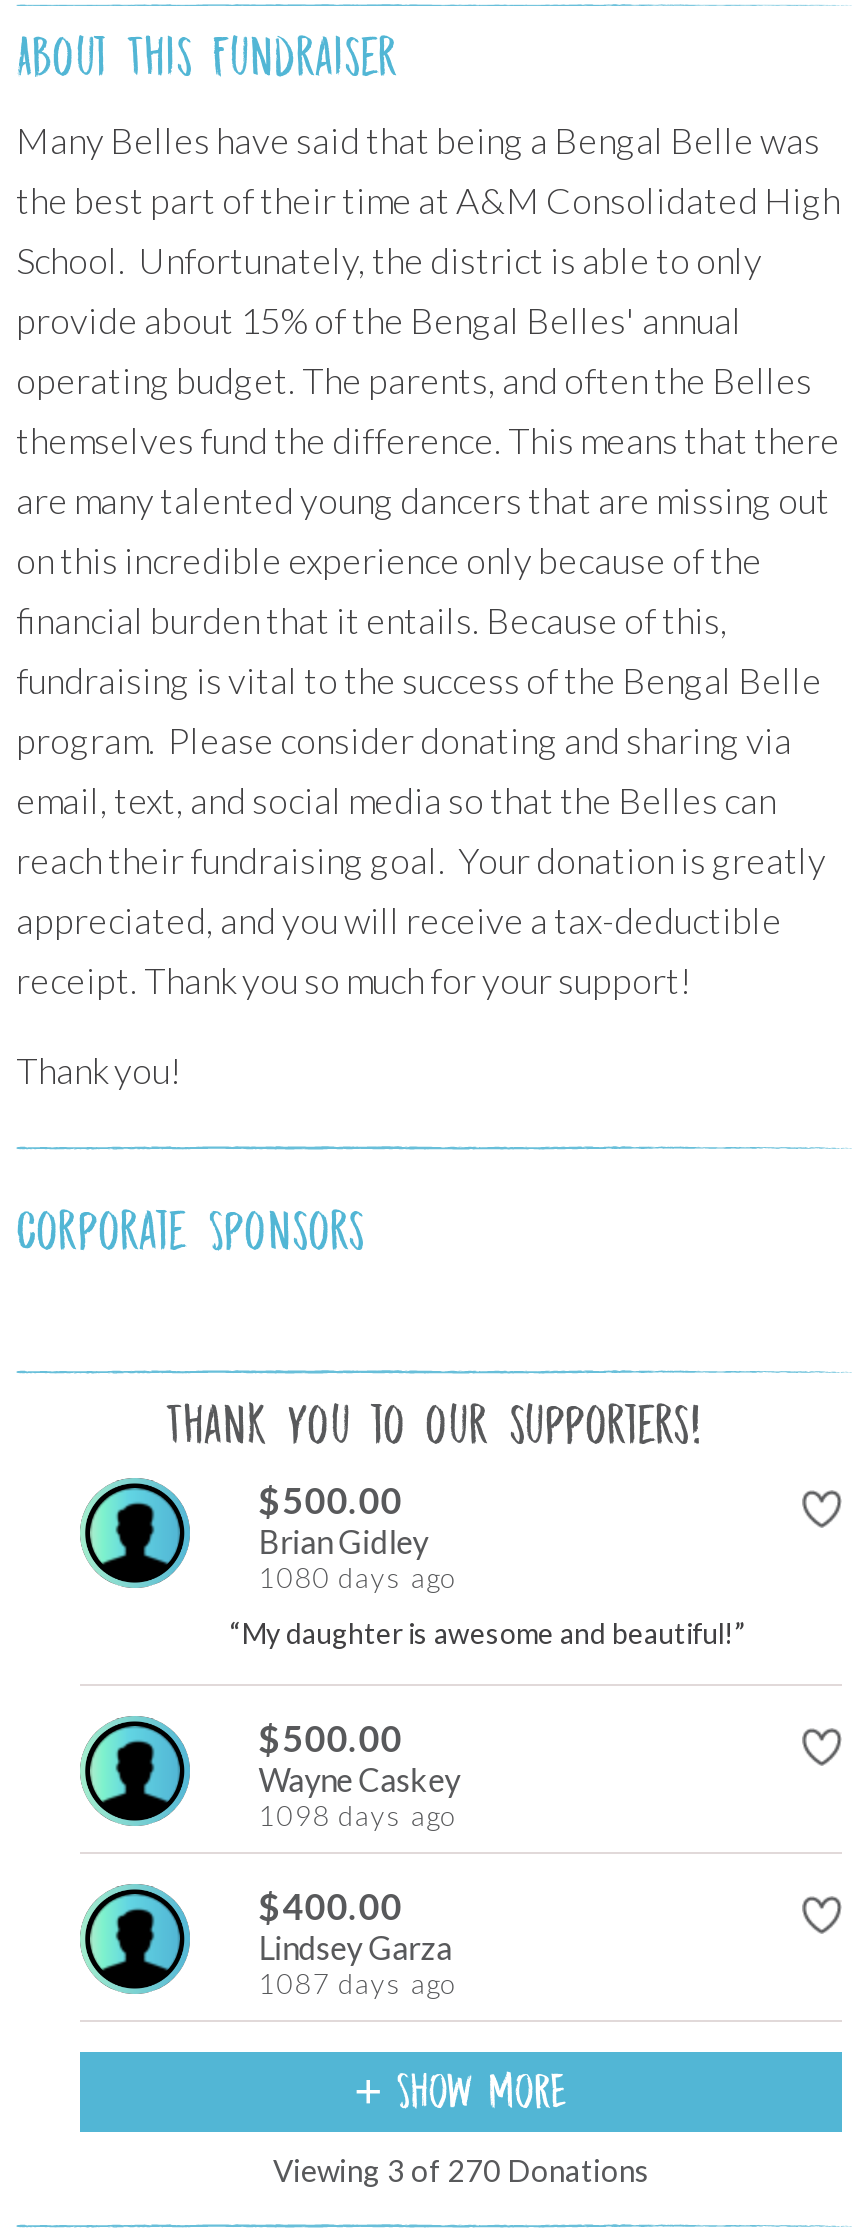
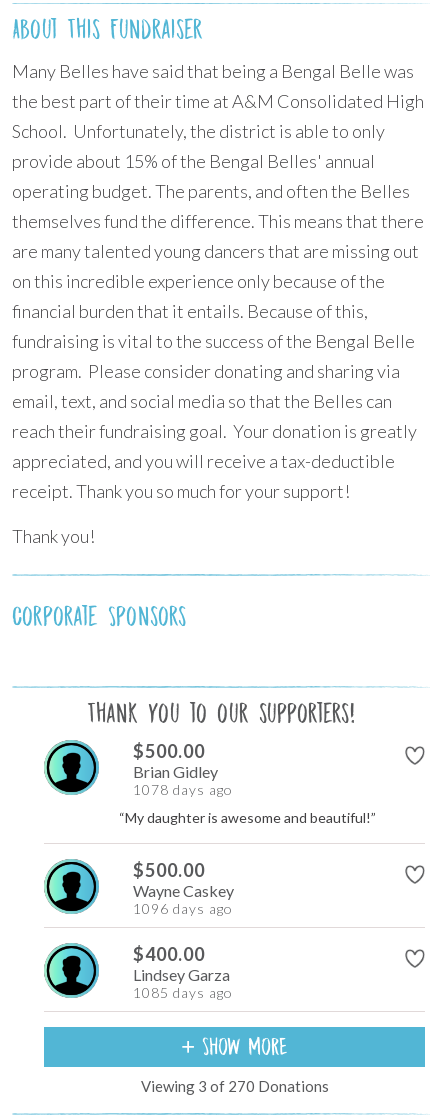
[259,1559,459,1593] 1080 days ago -> [133,780,233,797] 1078 days ago
[259,1797,459,1831] 1098 days ago -> [133,899,233,916] 1096 days ago
[259,1965,459,1999] 1087 days ago -> [133,983,233,1000] 1085 days ago

